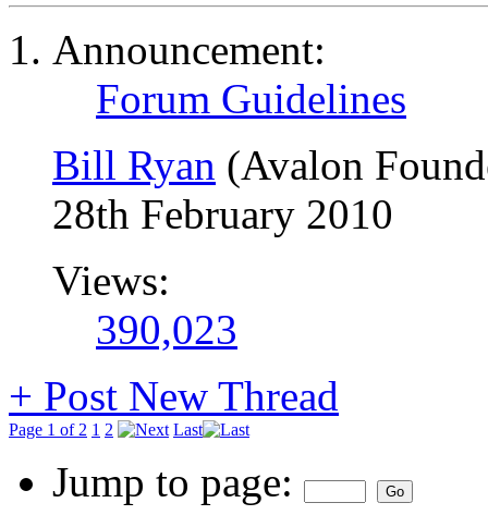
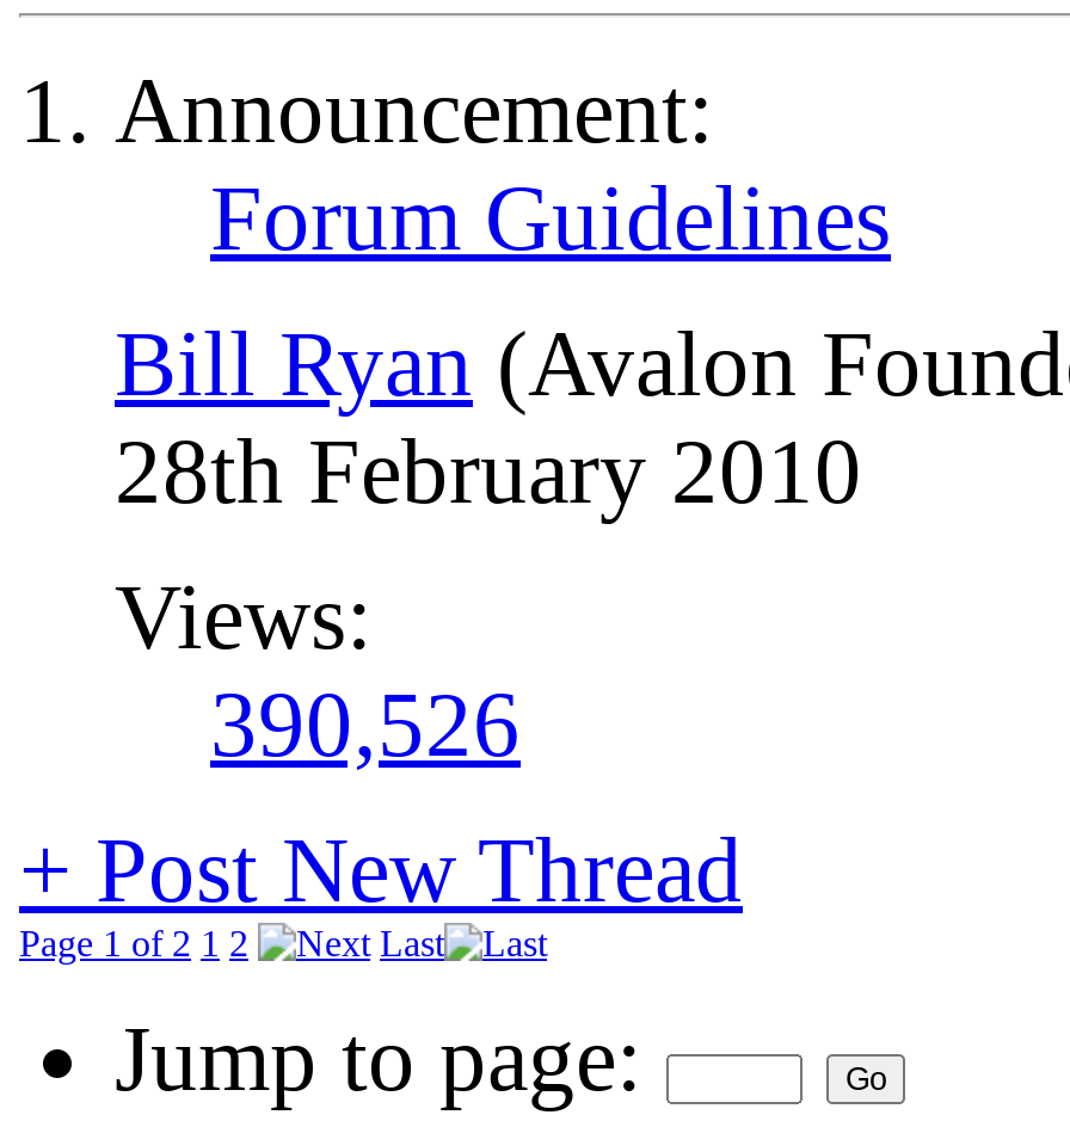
[96,306,237,353] 390,023 -> [210,672,521,775] 390,526

